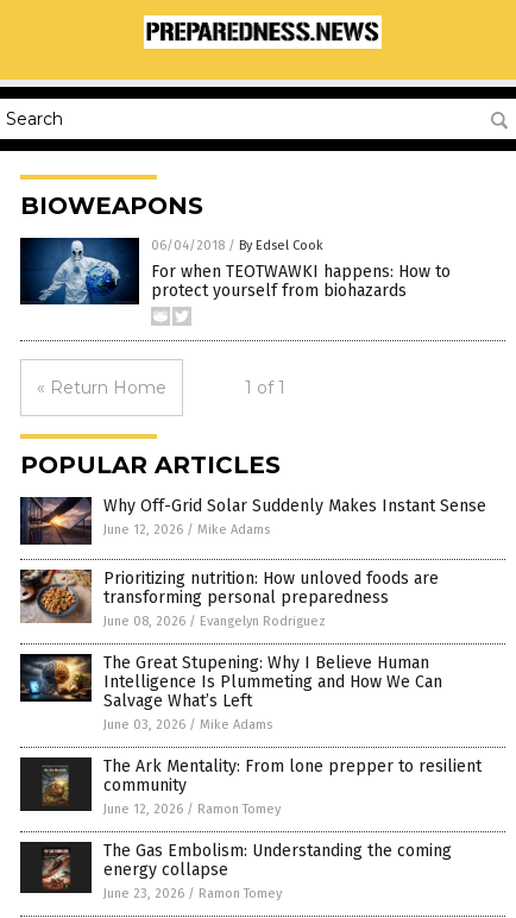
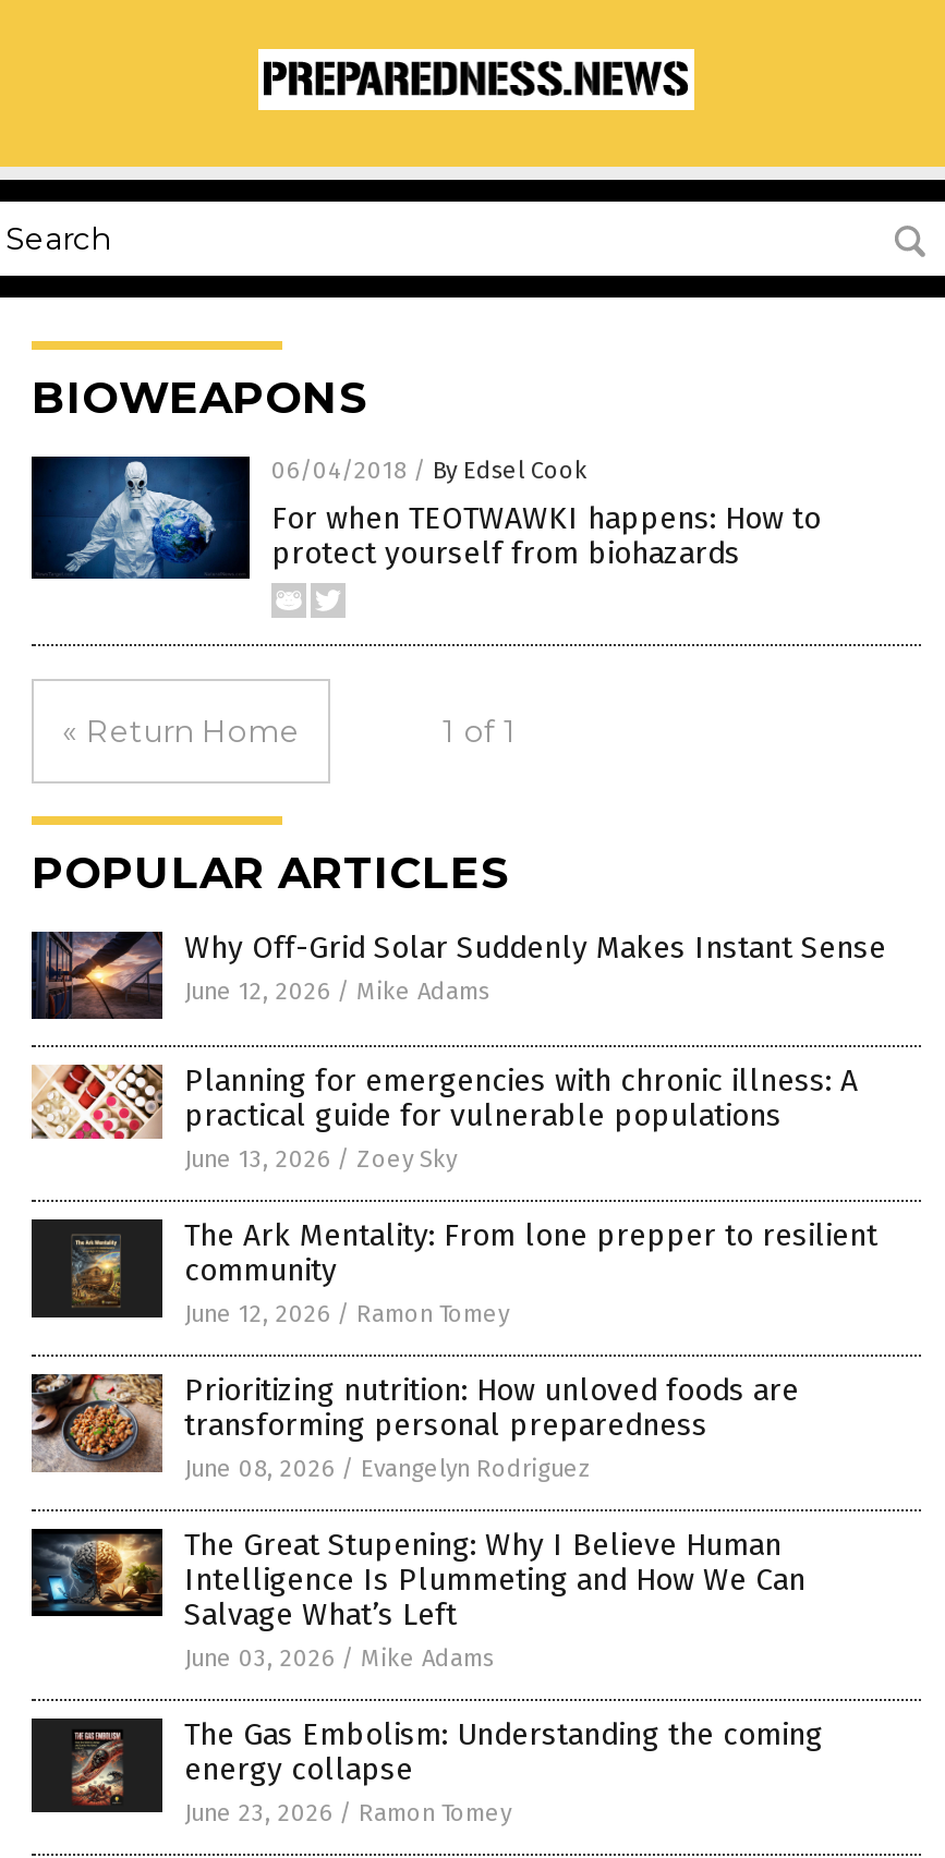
none -> [32,1062,858,1174] [image] | Planning for emergencies with chronic illness: A | practical guide for vulnerable populations | June 13, 2026 / Zoey Sky
moved [18,561,442,732] -> [27,1359,805,1673]: [image] | Prioritizing nutrition: How unloved foods are | transforming personal preparedness | June 08, 2026 / Evangelyn Rodriguez | The Great Stupening: Why I Believe Human | Intelligence Is Plummeting and How We Can | Salvage What’s Left | June 03, 2026 / Mike Adams
moved [20,756,482,817] -> [32,1217,877,1328]: [image] | The Ark Mentality: From lone prepper to resilient | community | June 12, 2026 / Ramon Tomey

